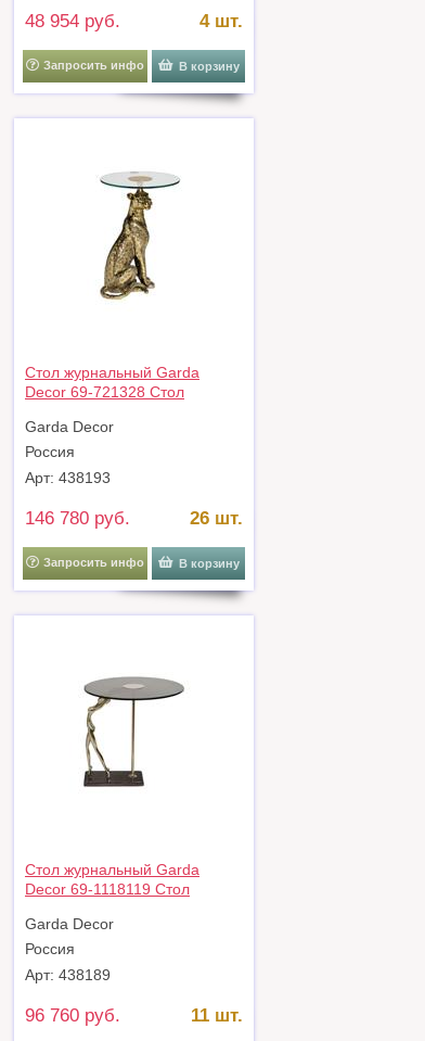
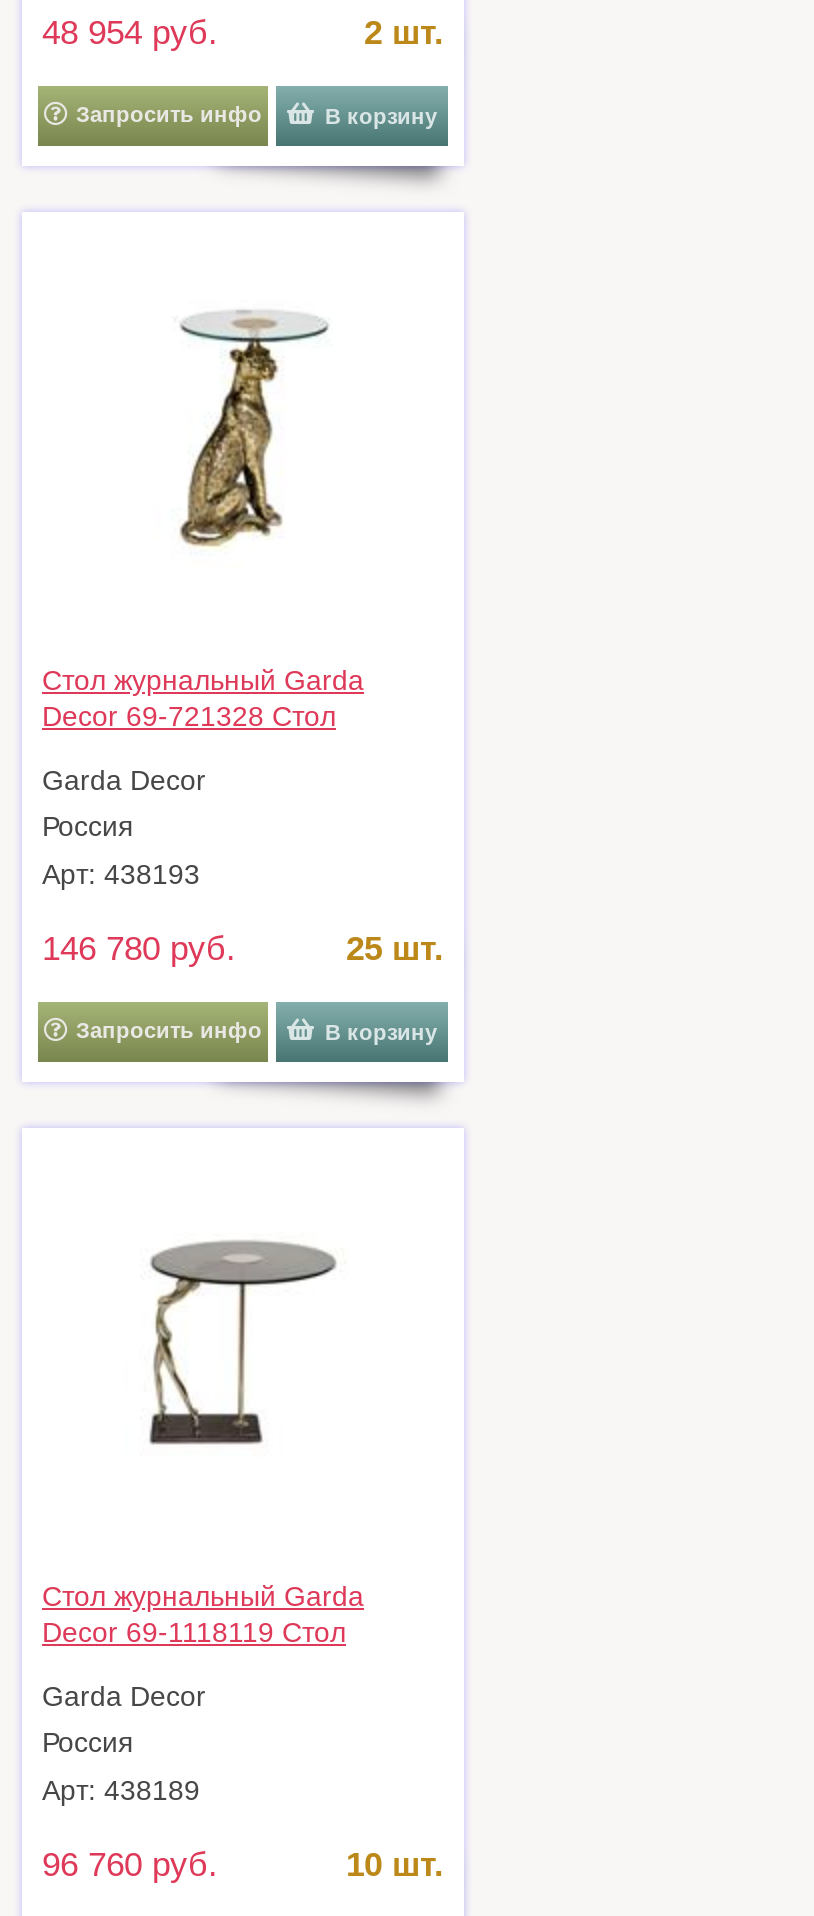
[199,11,243,32] 4 шт. -> [364,14,444,52] 2 шт.
[190,508,243,529] 26 шт. -> [346,930,444,968] 25 шт.
[191,1005,243,1026] 11 шт. -> [346,1846,444,1884] 10 шт.

